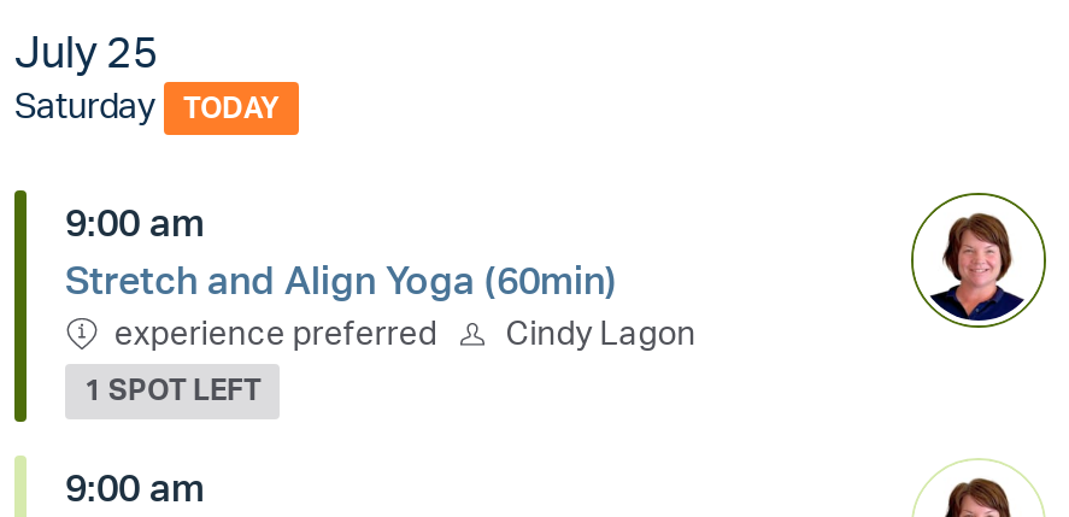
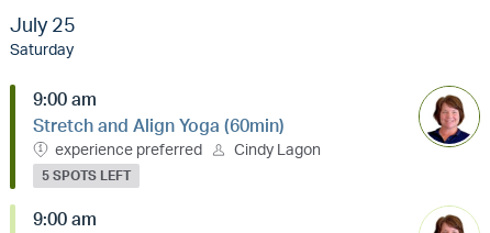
[183,89,280,125] TODAY -> none
[84,372,260,408] 1 SPOT LEFT -> [42,167,131,184] 5 SPOTS LEFT

